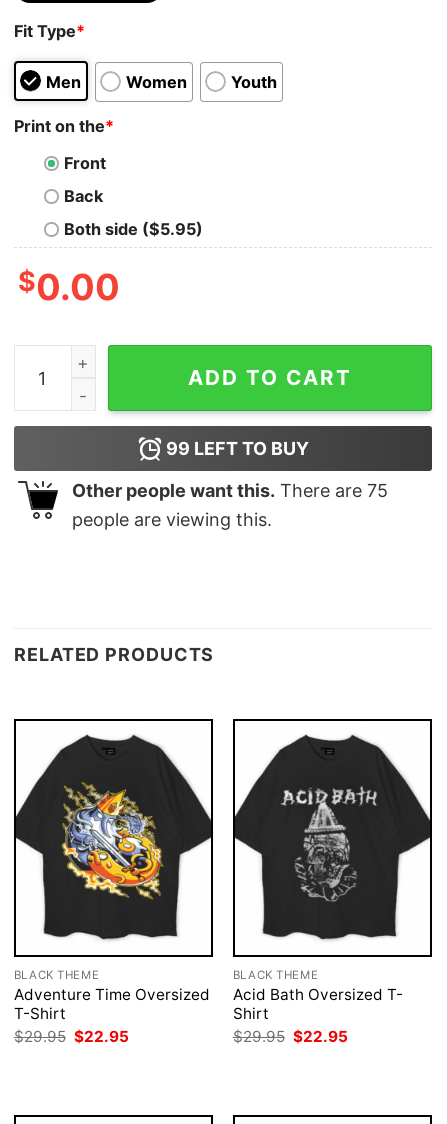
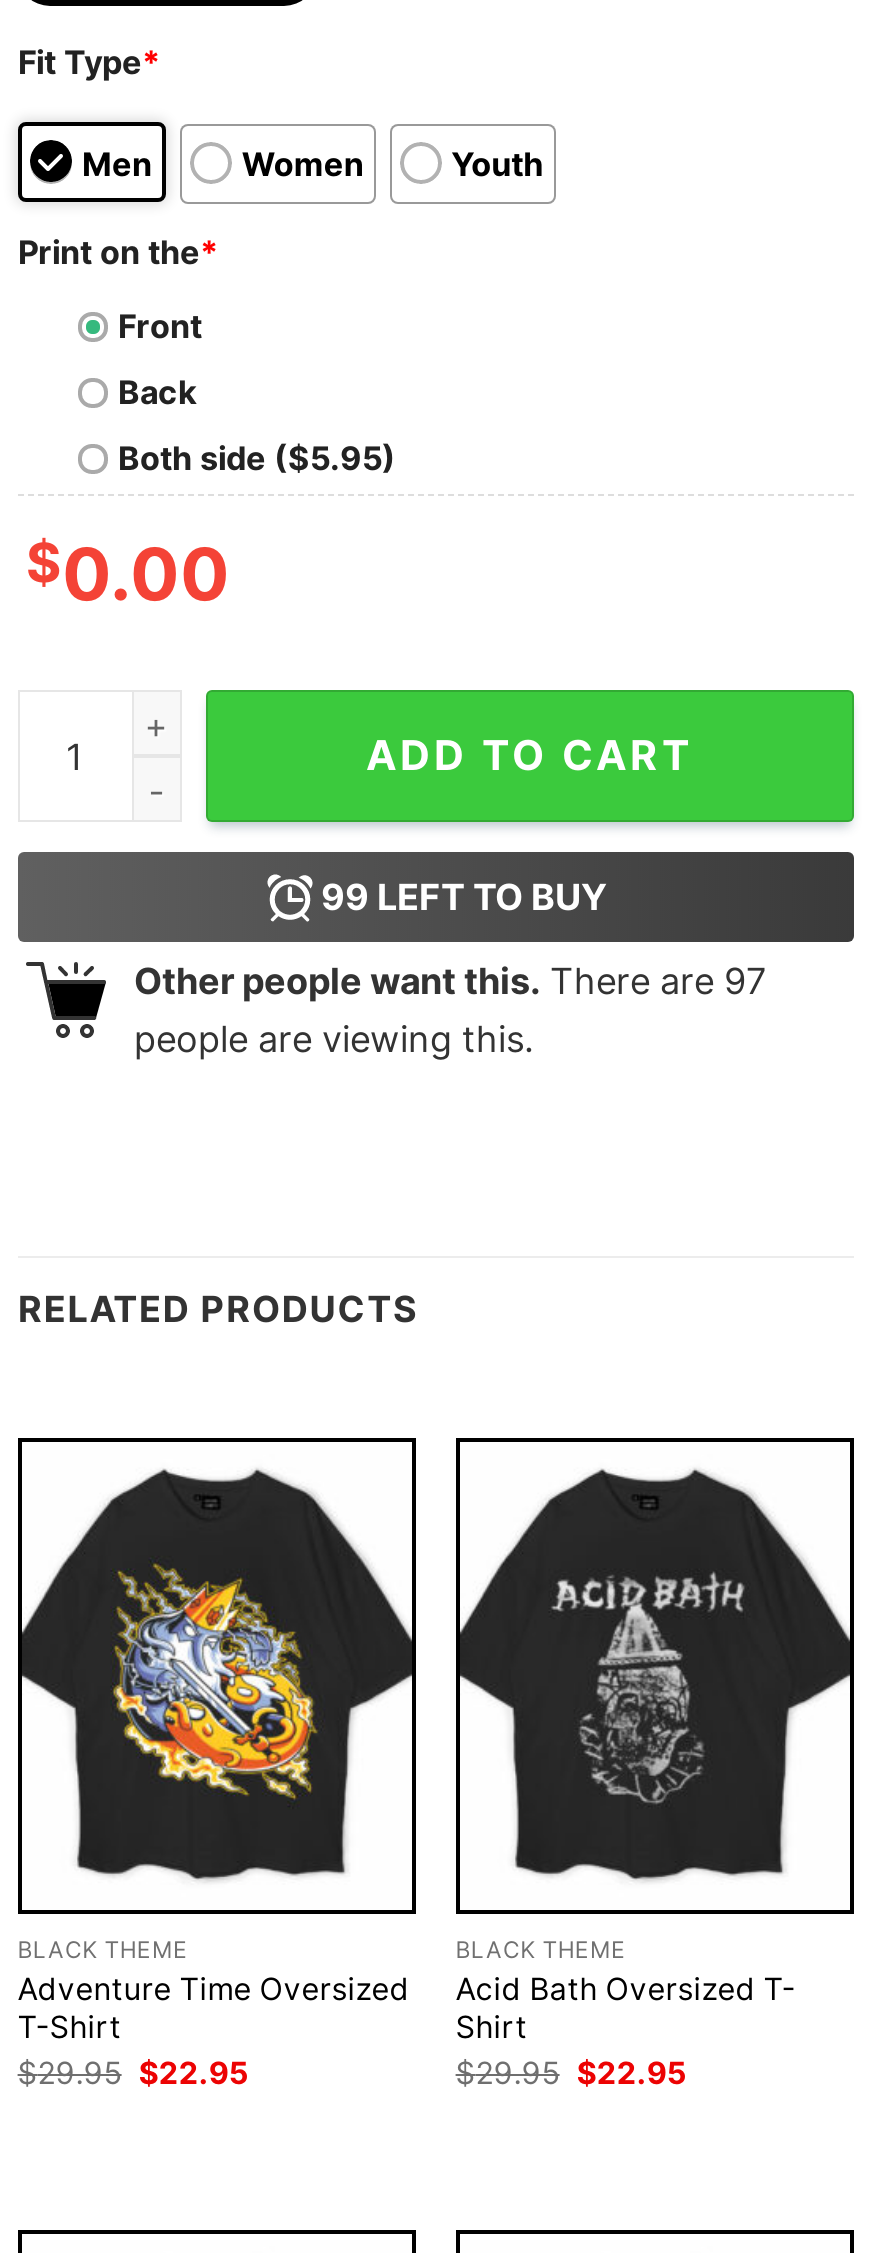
[72,480,388,501] Other people want this. There are 75 -> [134,961,766,1003] Other people want this. There are 97

